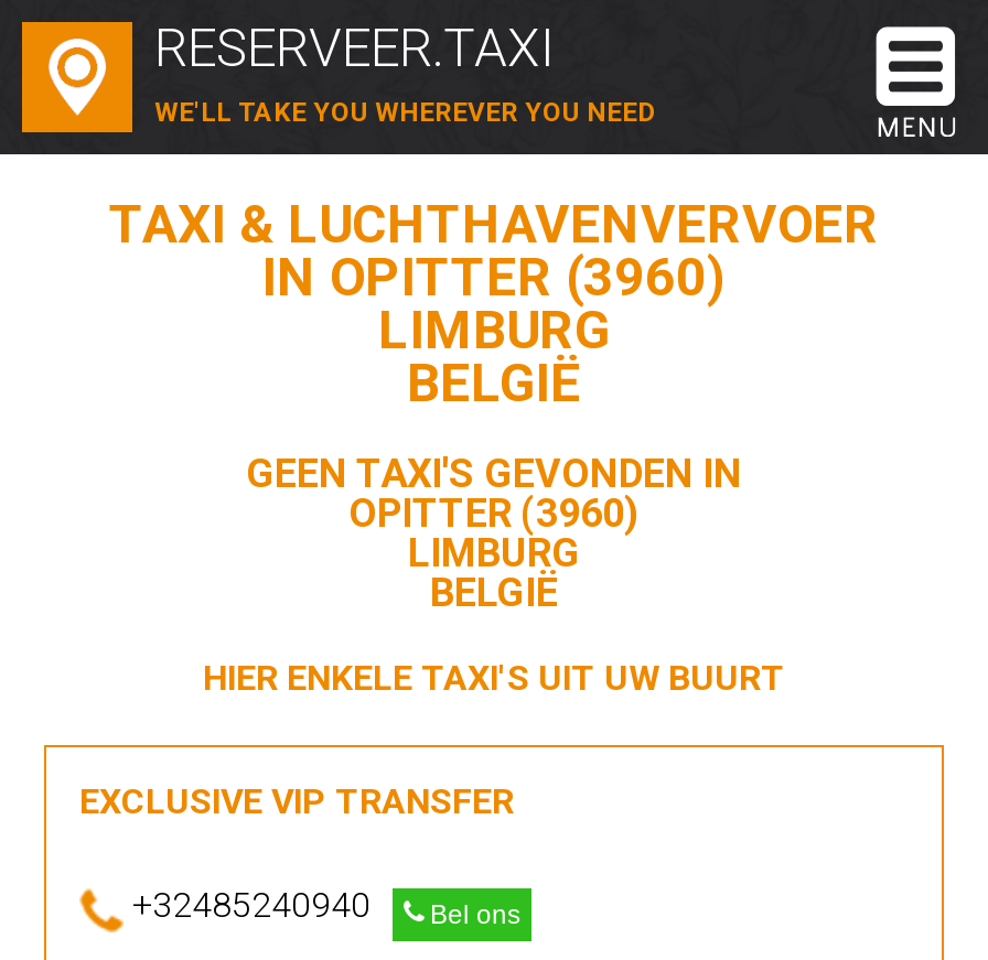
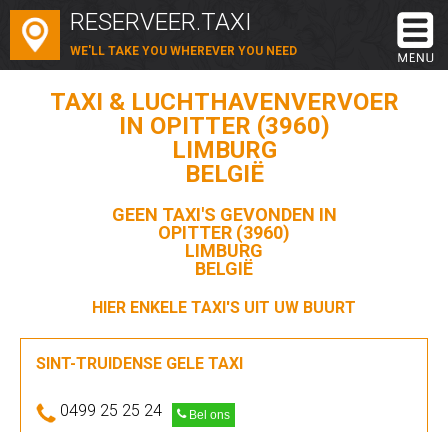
[79,780,514,822] EXCLUSIVE VIP TRANSFER -> [36,354,243,373] SINT-TRUIDENSE GELE TAXI
[132,884,520,930] +32485240940 Bel ons -> [60,401,230,422] 0499 25 25 24 Bel ons

